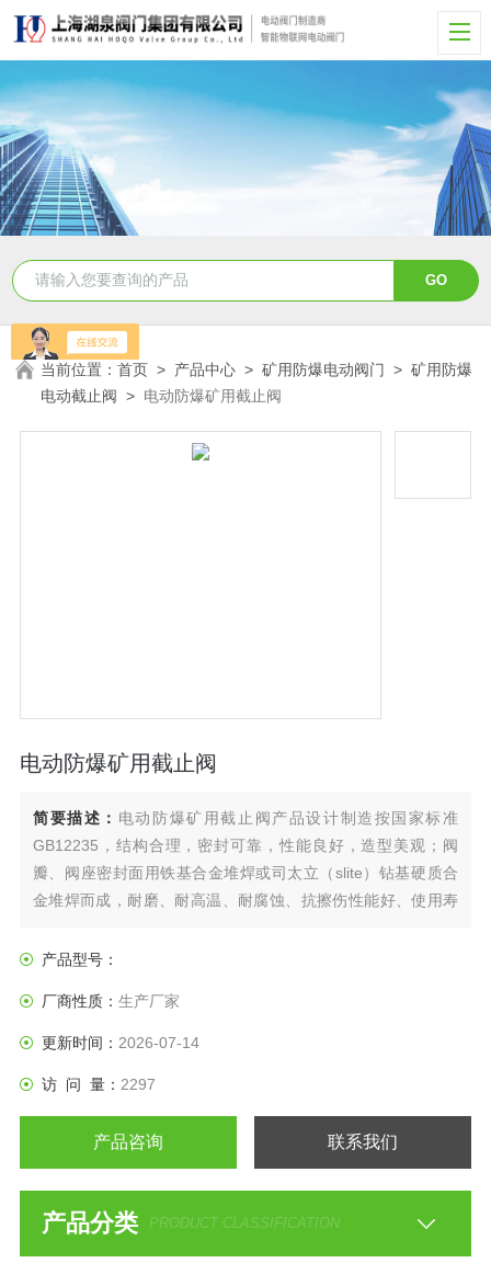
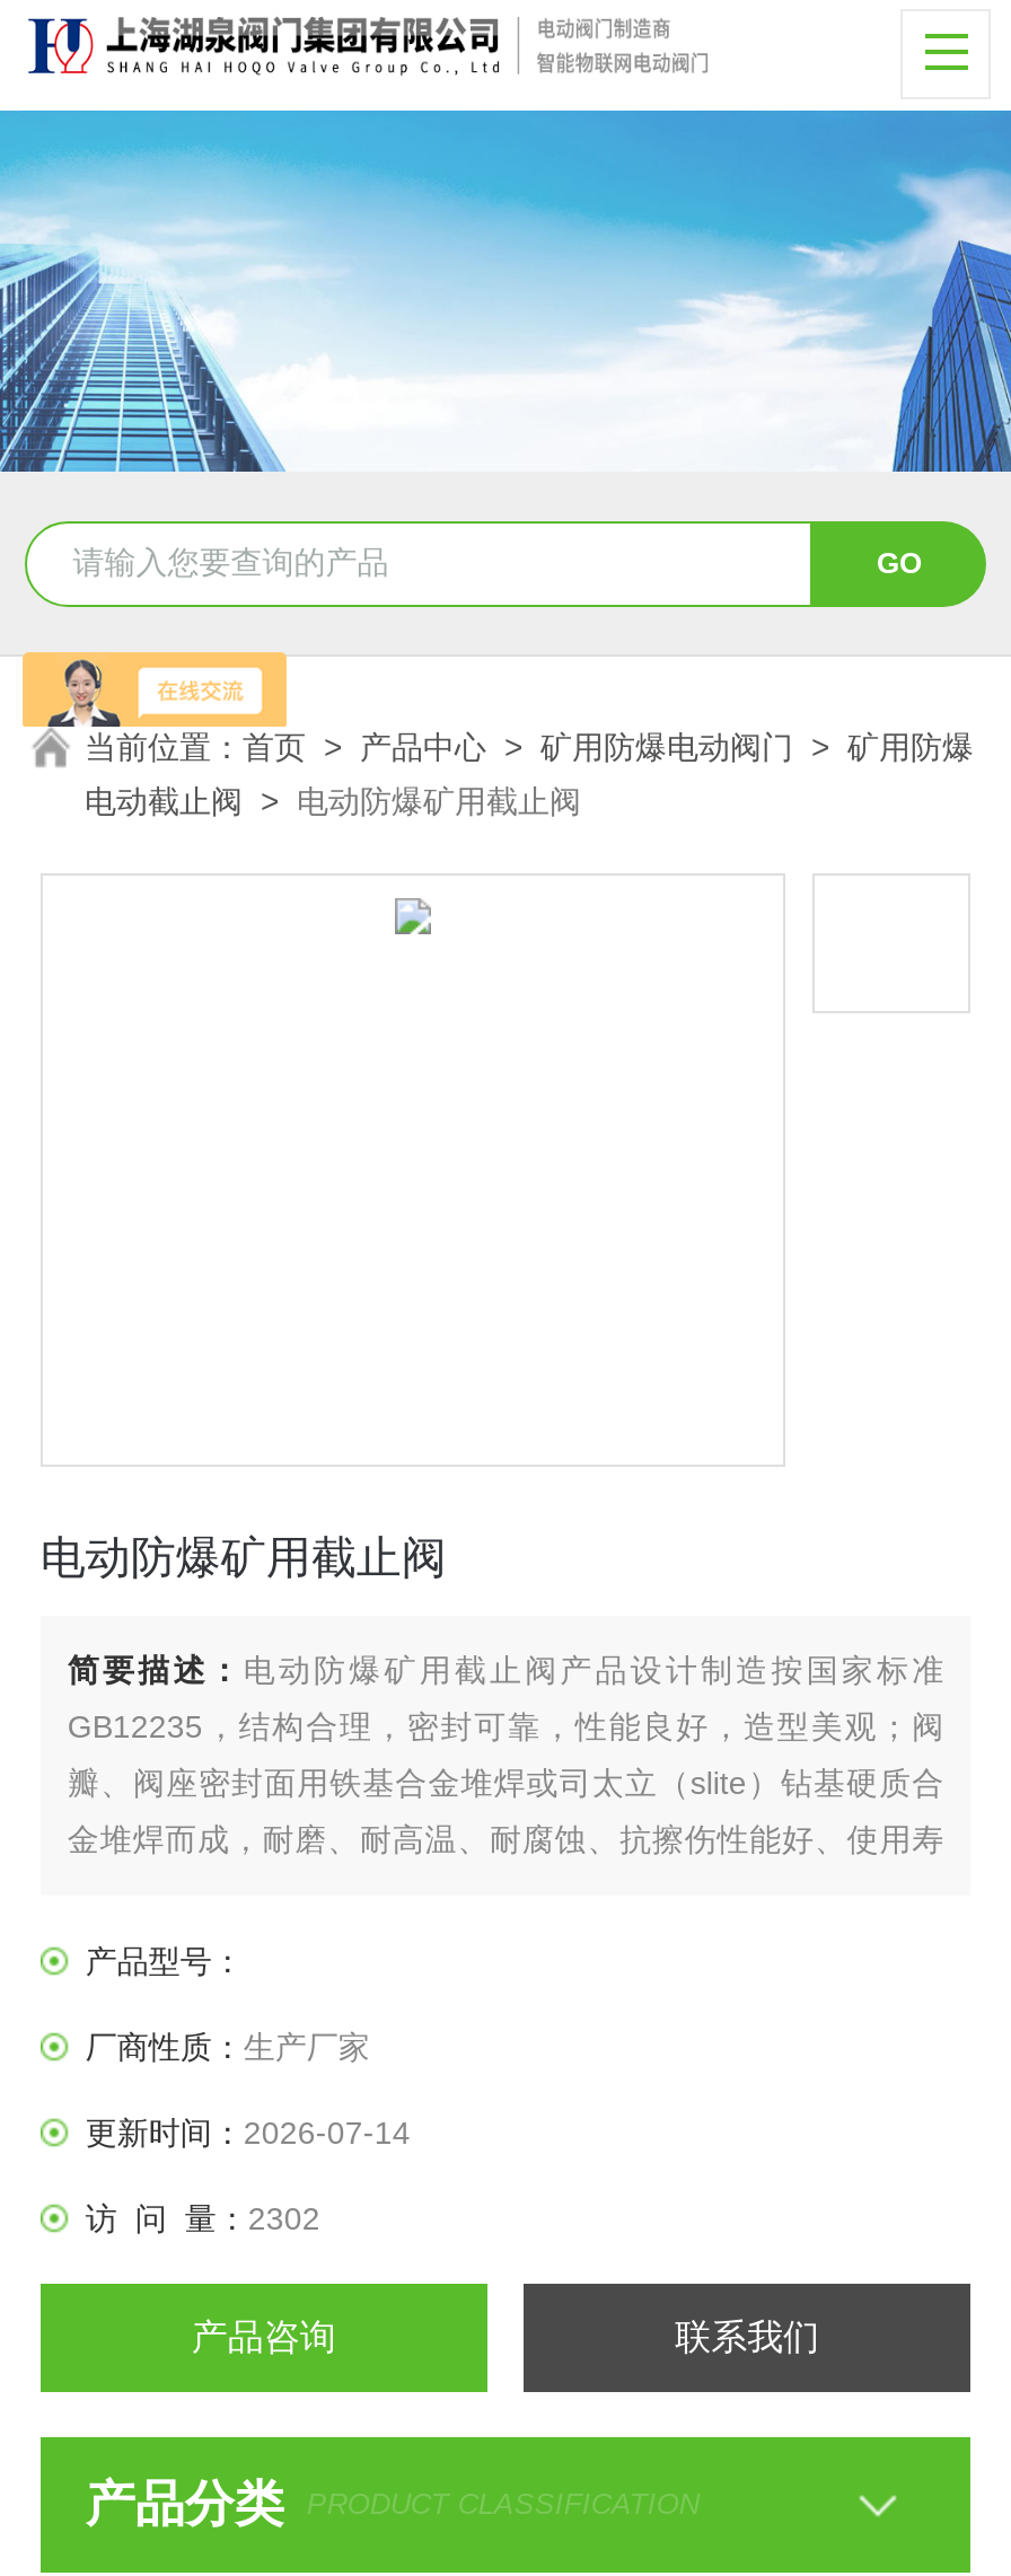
[42,1075,156,1093] 访 问 量：2297 -> [86,2199,320,2235] 访 问 量：2302

